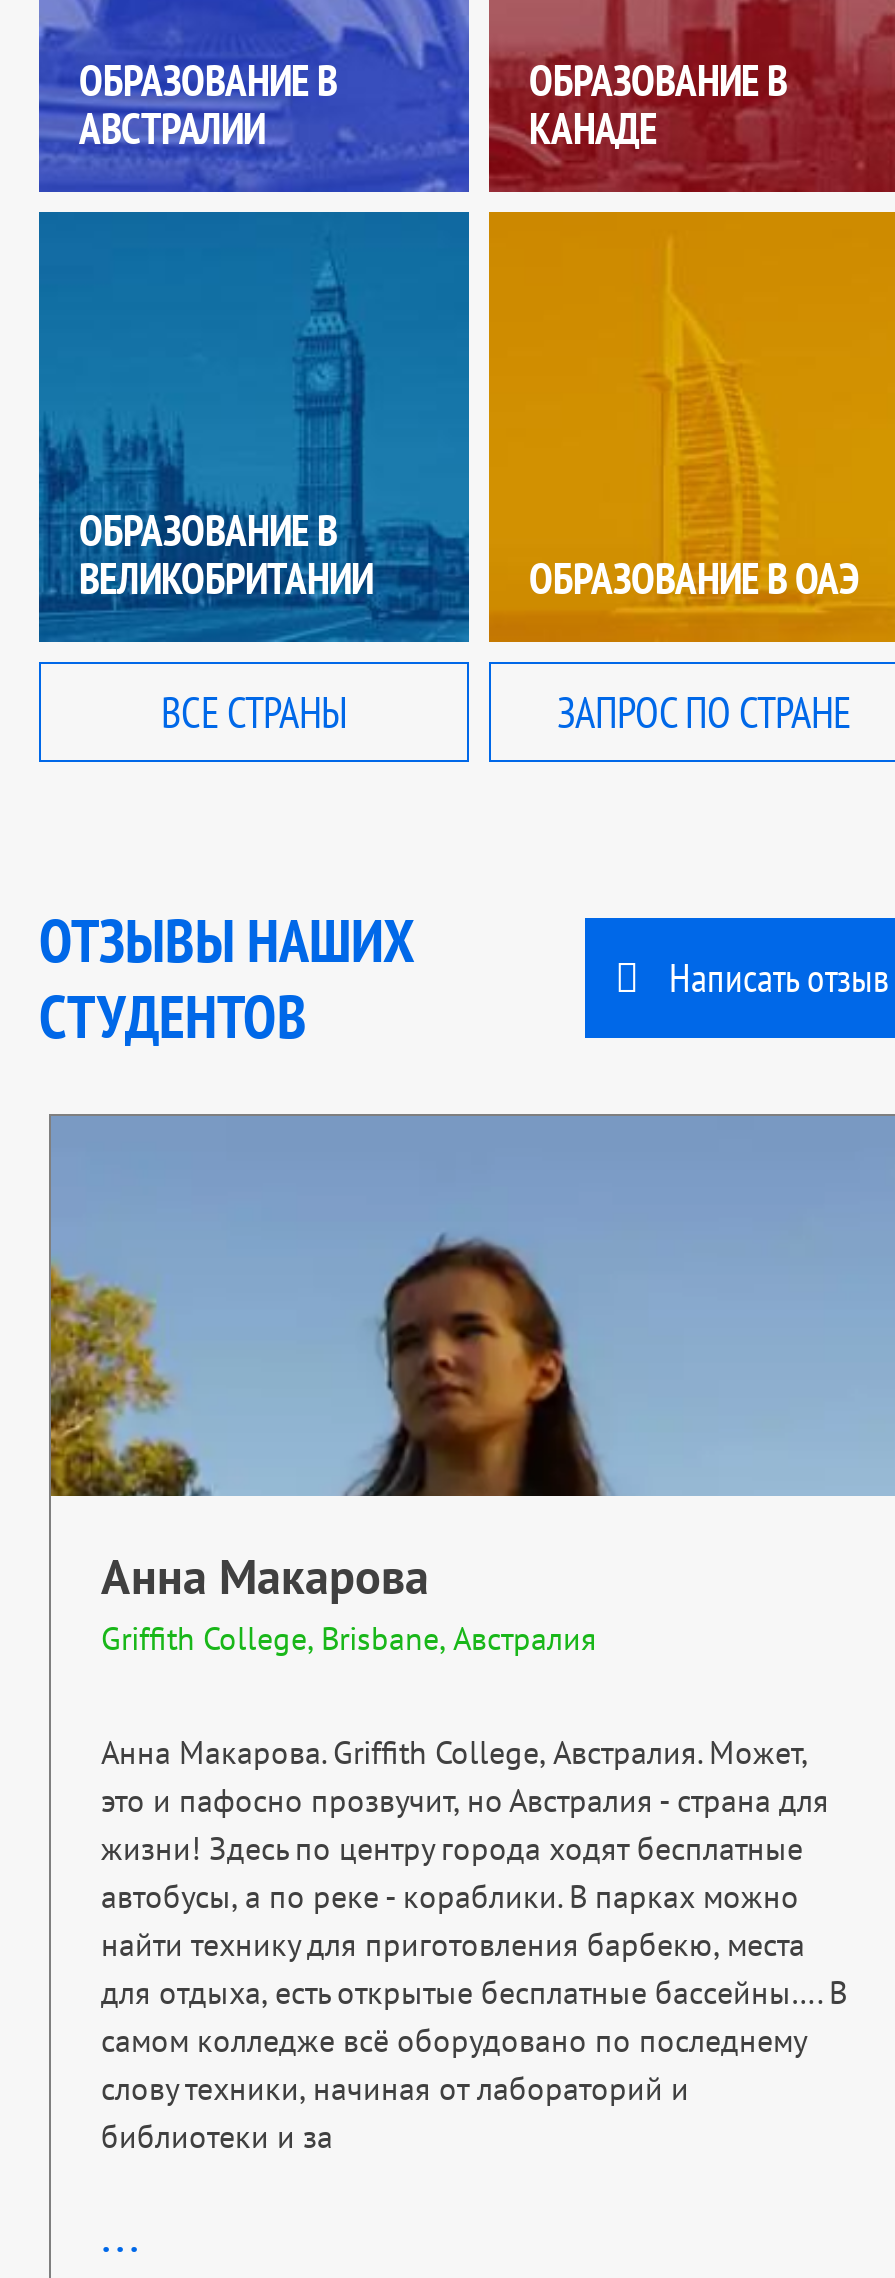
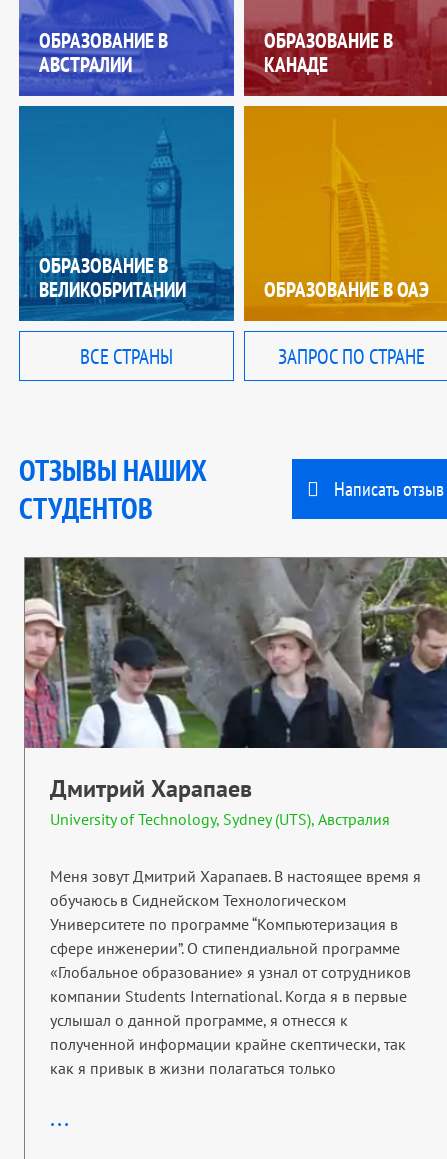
[49,1114,889,1657] [image] | Анна Макарова | Griffith College, Brisbane, Австралия -> [24,557,444,829] [image] | Дмитрий Харапаев | University of Technology, Sydney (UTS), Австралия
[101,1731,847,2155] Анна Макарова. Griffith College, Австралия. Может, | это и пафосно прозвучит, но Австралия - страна для | жизни! Здесь по центру города ходят бесплатные | автобусы, а по реке - кораблики. В парках можно | найти технику для приготовления барбекю, места | для отдыха, есть открытые бесплатные бассейны…. В | самом колледже всё оборудовано по последнему | слову техники, начиная от лабораторий и | библиотеки и за -> [50,866,421,1078] Меня зовут Дмитрий Харапаев. В настоящее время я | обучаюсь в Сиднейском Технологическом | Университете по программе “Компьютеризация в | сфере инженерии”. О стипендиальной программе | «Глобальное образование» я узнал от сотрудников | компании Students International. Когда я в первые | услышал о данной программе, я отнесся к | полученной информации крайне скептически, так | как я привык в жизни полагаться только

